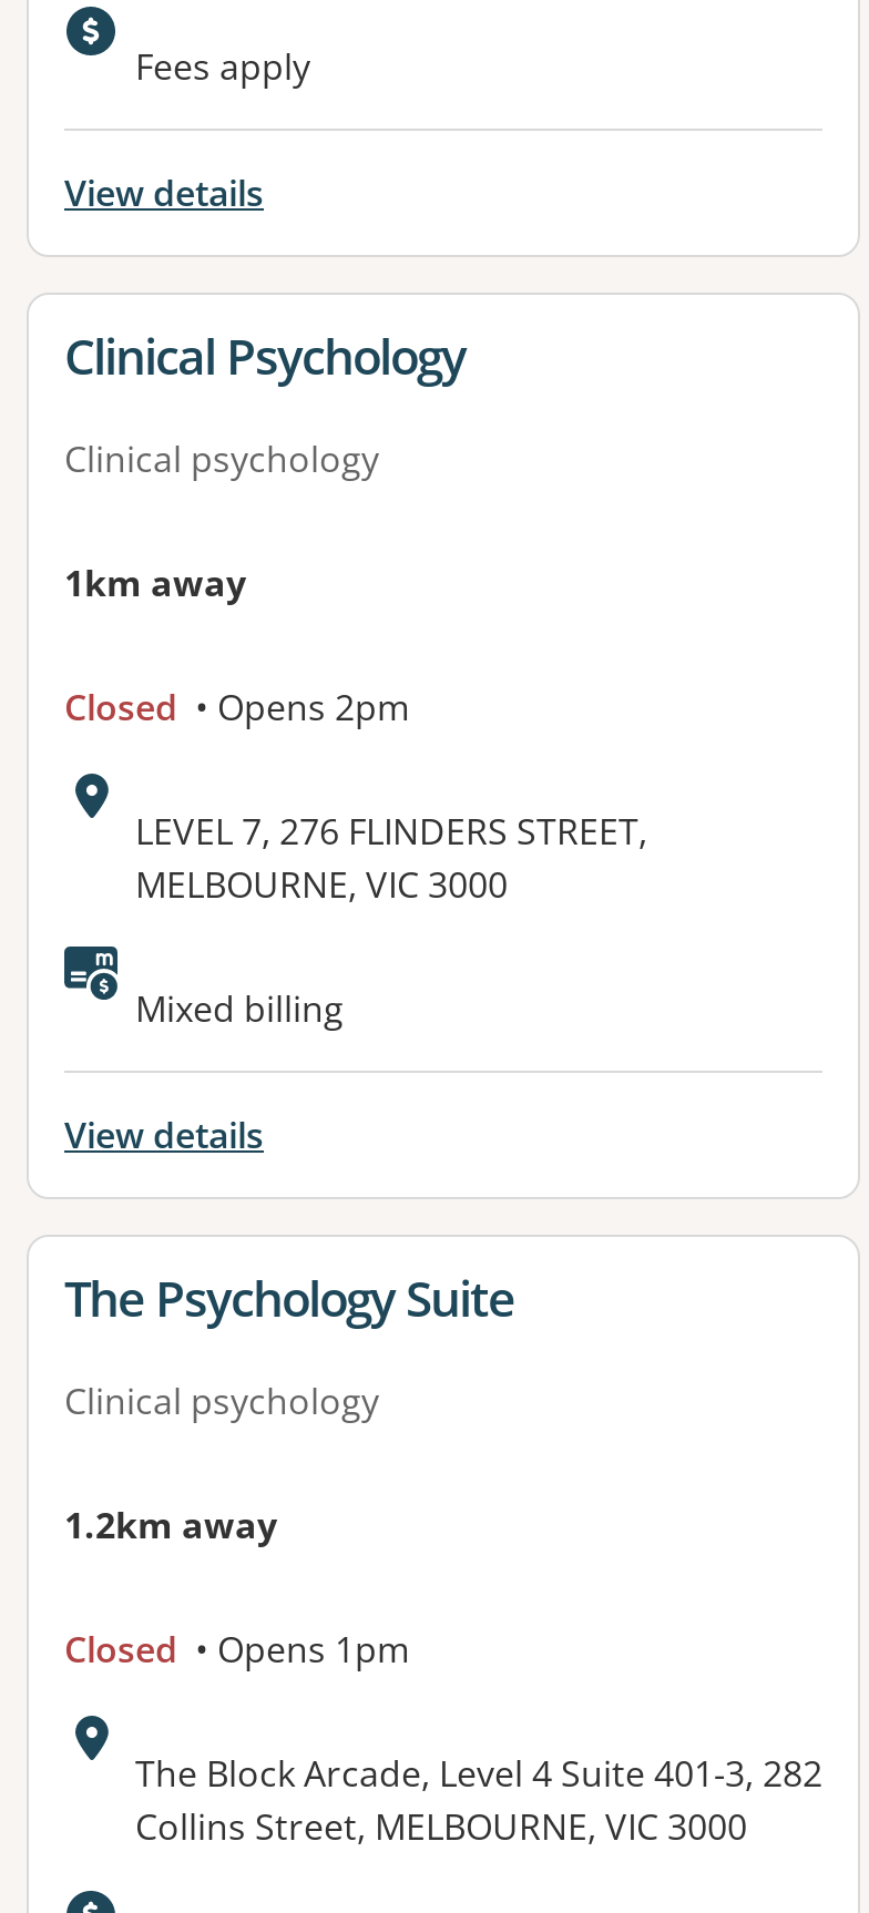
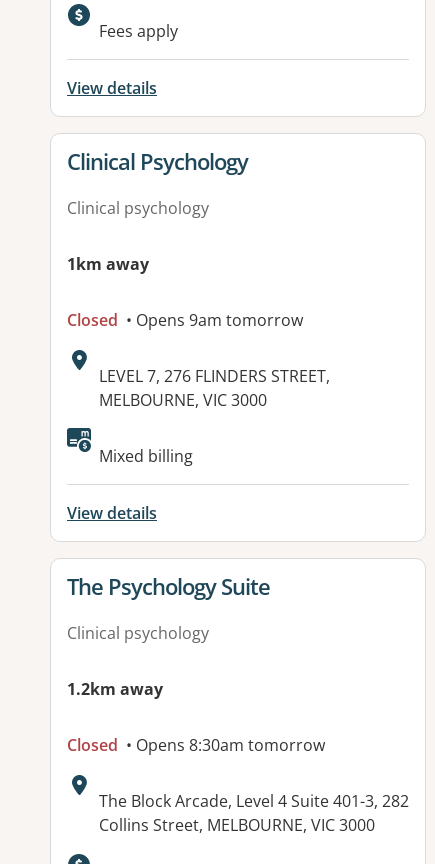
[64,684,410,732] Closed • Opens 2pm -> [67,309,303,331] Closed • Opens 9am tomorrow
[64,1626,410,1674] Closed • Opens 1pm -> [67,734,325,756] Closed • Opens 8:30am tomorrow

